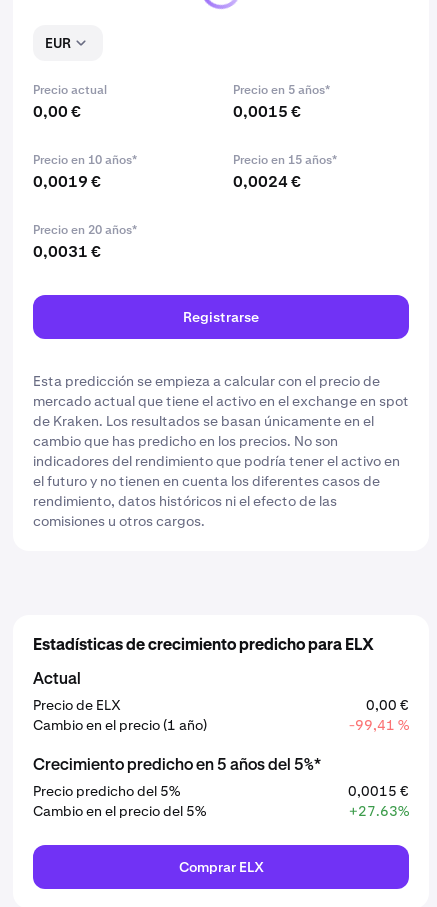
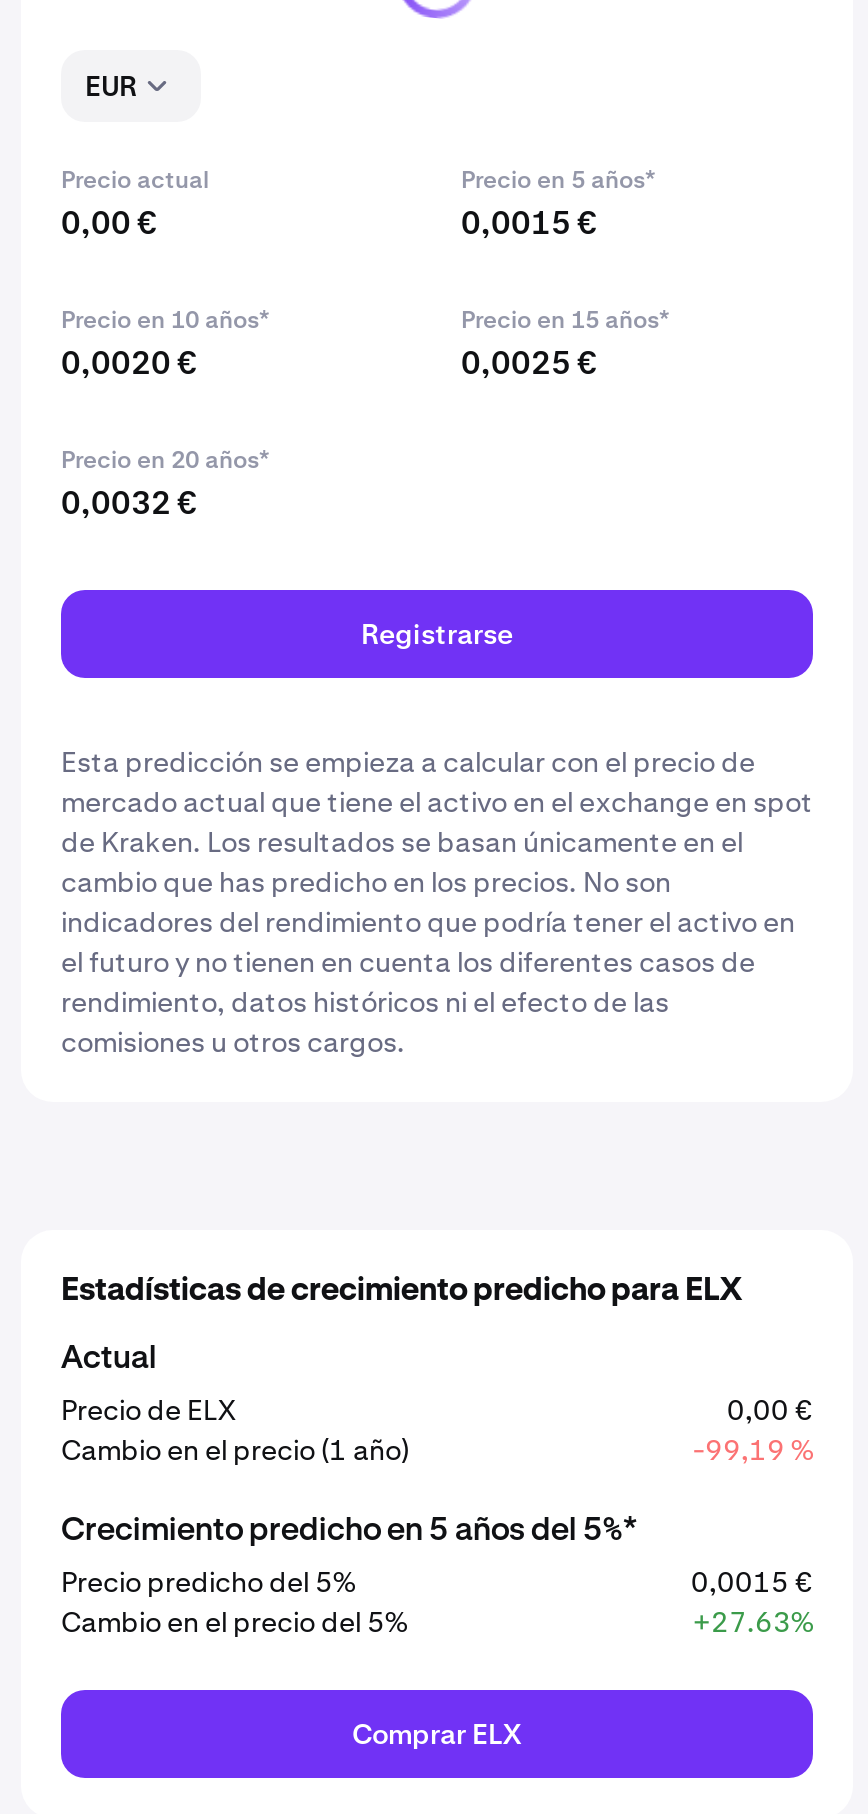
[33,171,101,192] 0,0019 € -> [61,342,197,384] 0,0020 €
[233,171,301,192] 0,0024 € -> [461,342,597,384] 0,0025 €
[33,241,101,262] 0,0031 € -> [61,482,197,524] 0,0032 €
[349,716,409,734] -99,41 % -> [693,1432,813,1468] -99,19 %

